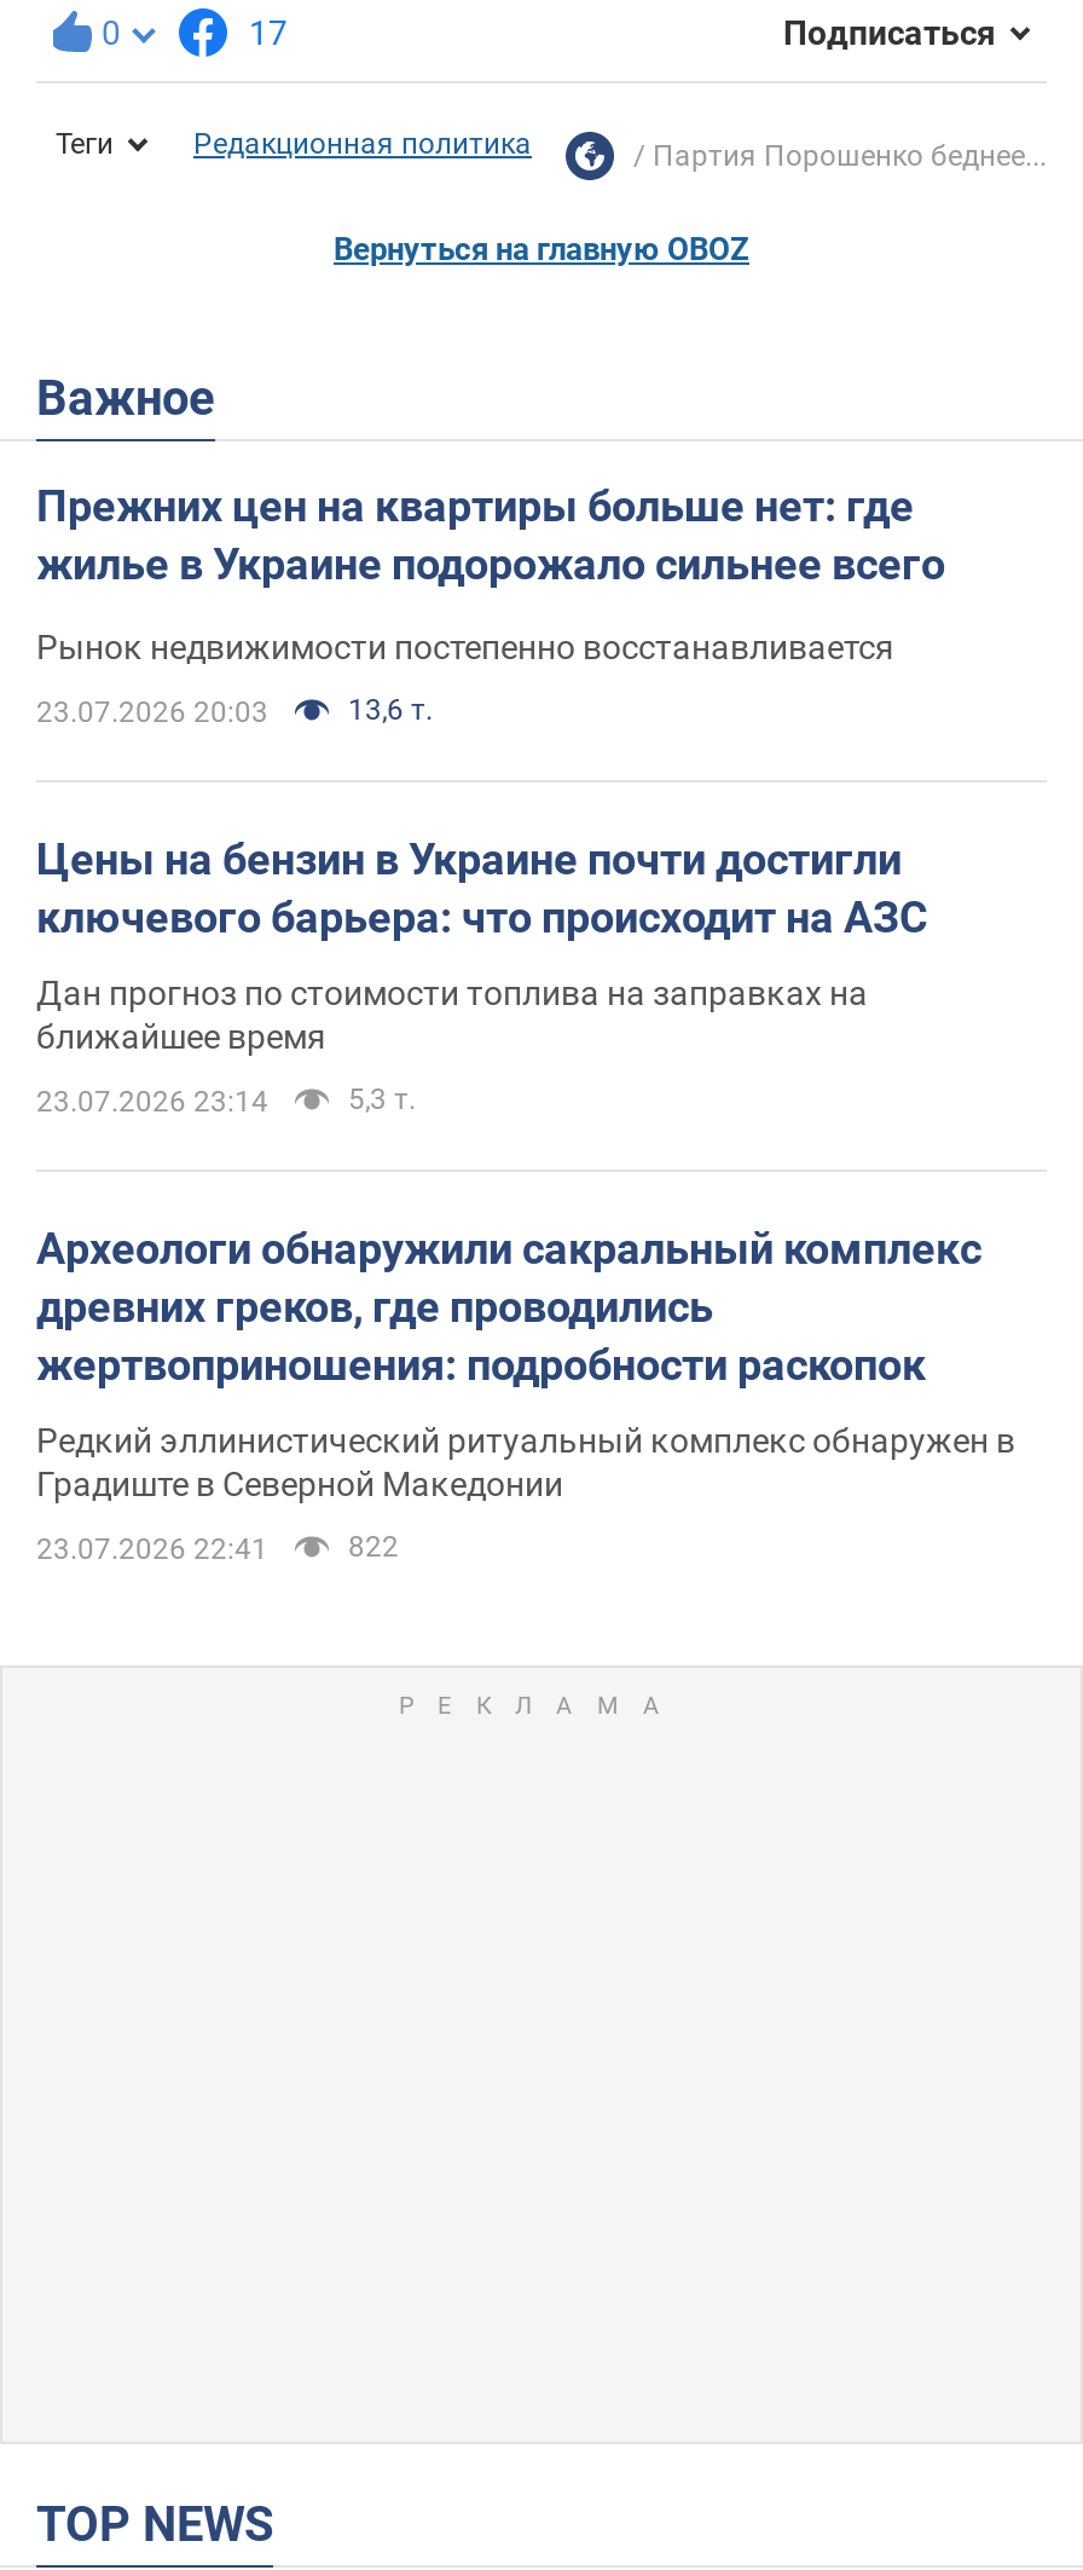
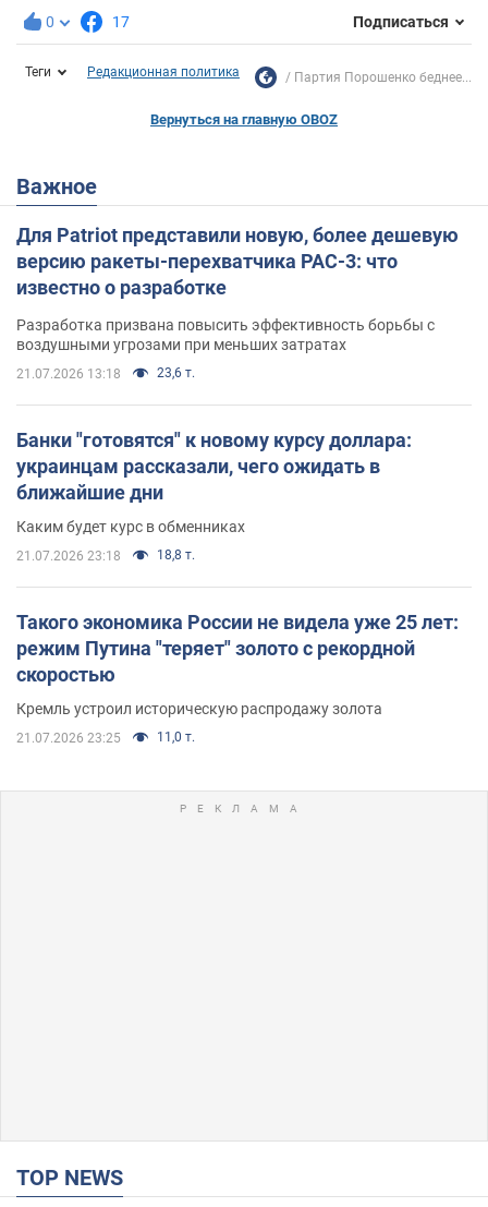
[36,479,945,588] Прежних цен на квартиры больше нет: где | жилье в Украине подорожало сильнее всего -> [16,223,459,298] Для Patriot представили новую, более дешевую | версию ракеты-перехватчика PAC-3: что | известно о разработке
[36,627,894,666] Рынок недвижимости постепенно восстанавливается -> [16,316,435,353] Разработка призвана повысить эффективность борьбы с | воздушными угрозами при меньших затратах
[36,692,433,729] 23.07.2026 20:03 | 13,6 т. -> [16,365,195,381] 21.07.2026 13:18 | 23,6 т.
[36,833,928,941] Цены на бензин в Украине почти достигли | ключевого барьера: что происходит на АЗС -> [16,428,412,503] Банки "готовятся" к новому курсу доллара: | украинцам рассказали, чего ожидать в | ближайшие дни
[36,973,868,1055] Дан прогноз по стоимости топлива на заправках на | ближайшее время -> [16,518,245,535] Каким будет курс в обменниках
[36,1082,416,1118] 23.07.2026 23:14 | 5,3 т. -> [16,547,195,563] 21.07.2026 23:18 | 18,8 т.
[36,1222,981,1389] Археологи обнаружили сакральный комплекс | древних греков, где проводились | жертвоприношения: подробности раскопок -> [16,610,459,685] Такого экономика России не видела уже 25 лет: | режим Путина "теряет" золото с рекордной | скоростью
[36,1420,1015,1503] Редкий эллинистический ритуальный комплекс обнаружен в | Градиште в Северной Македонии -> [16,700,382,717] Кремль устроил историческую распродажу золота
[36,1529,399,1565] 23.07.2026 22:41 | 822 -> [16,729,195,745] 21.07.2026 23:25 | 11,0 т.

